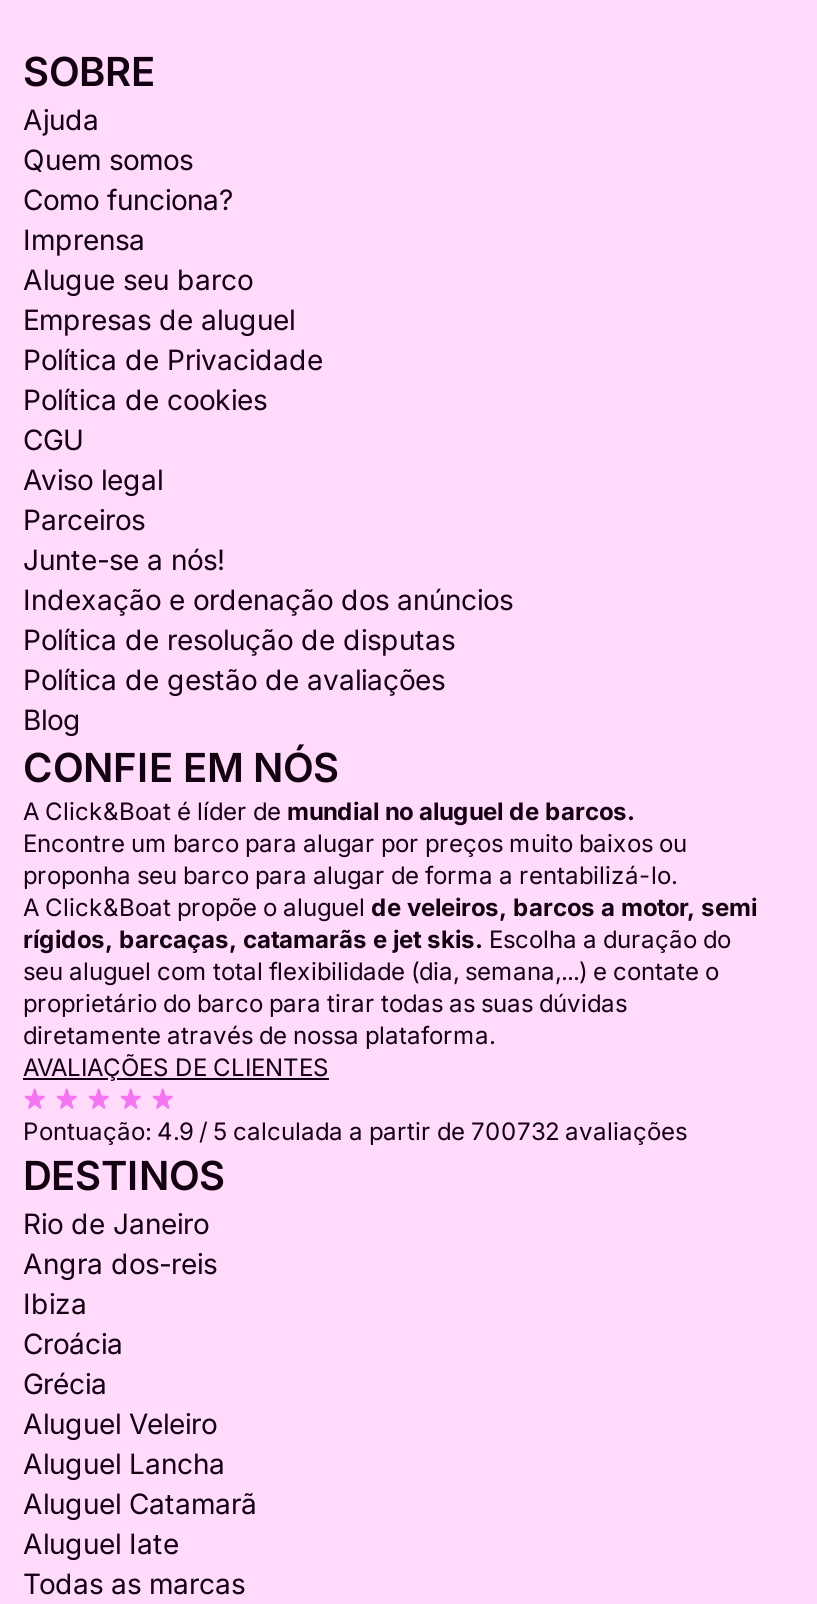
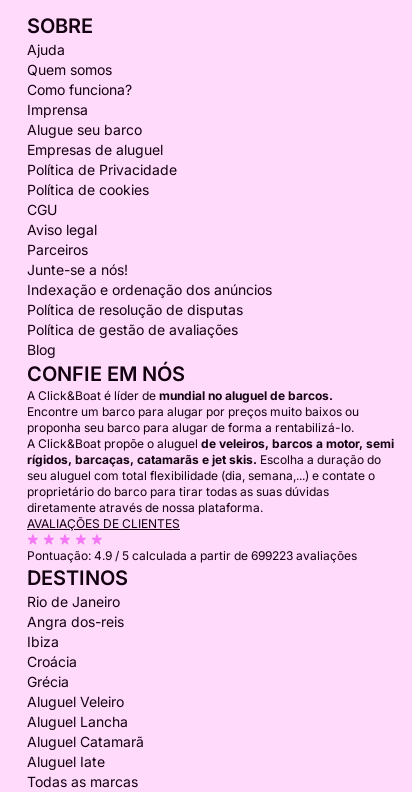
[23,1116,687,1146] Pontuação: 4.9 / 5 calculada a partir de 700732 avaliações -> [27,548,357,563] Pontuação: 4.9 / 5 calculada a partir de 699223 avaliações

